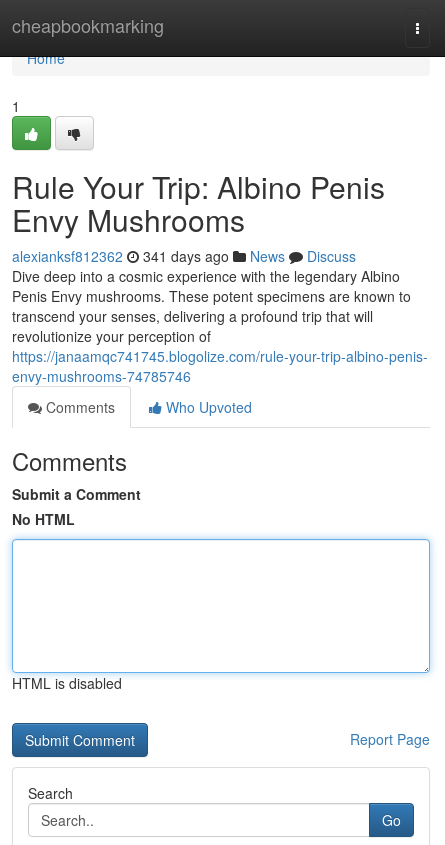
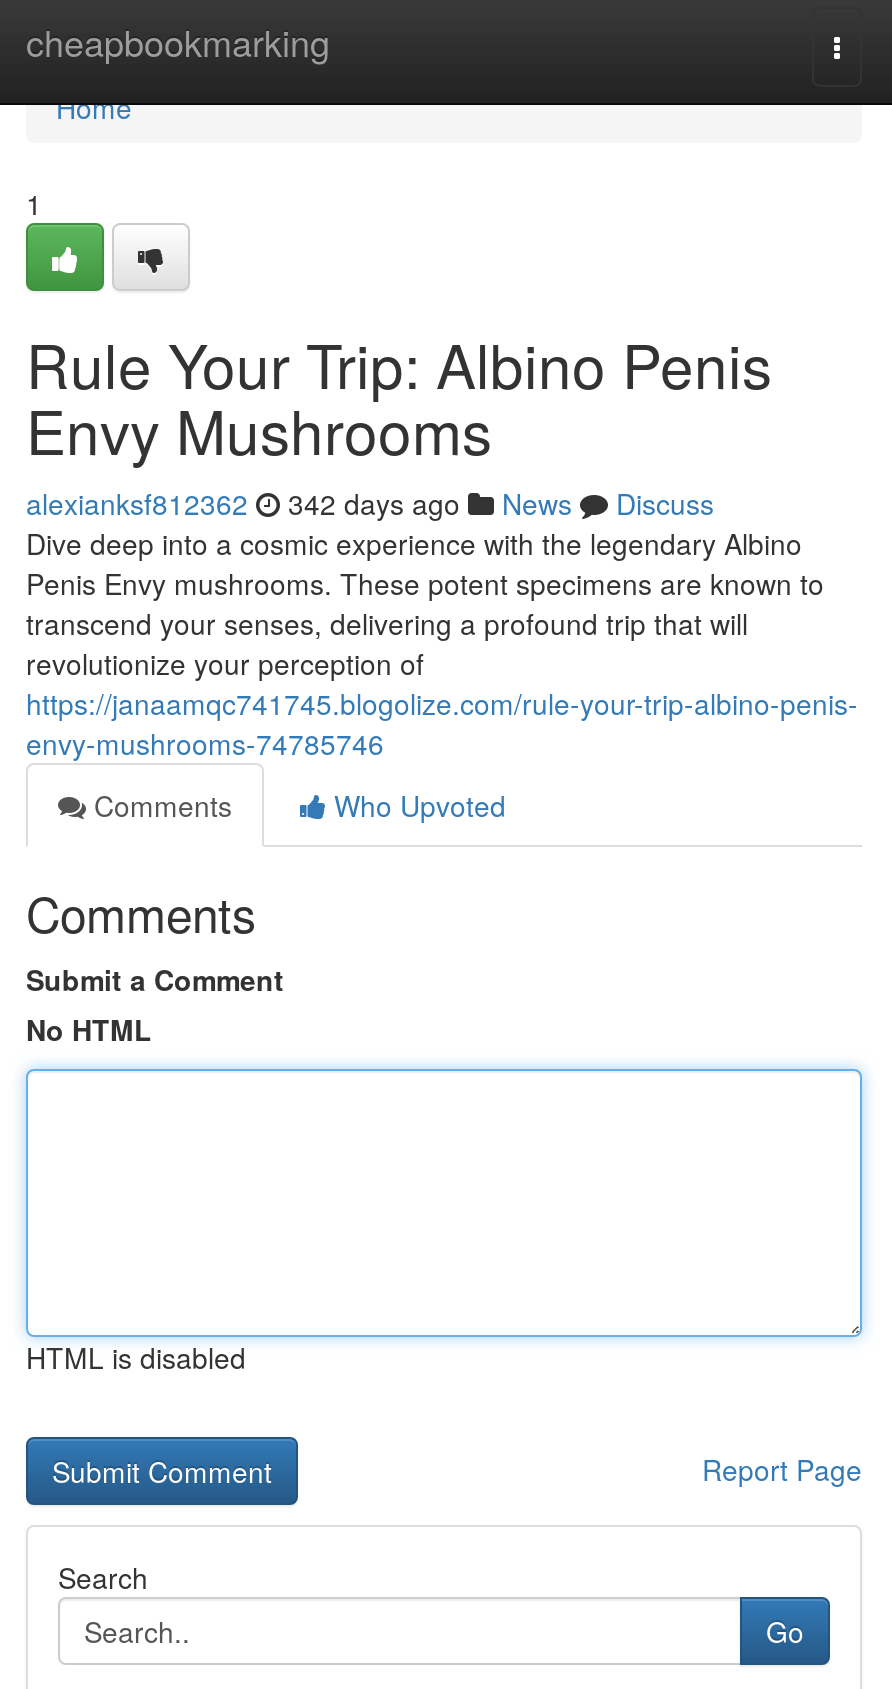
[12,246,356,266] alexianksf812362 341 days ago News Discuss -> [26,483,714,523] alexianksf812362 342 days ago News Discuss

